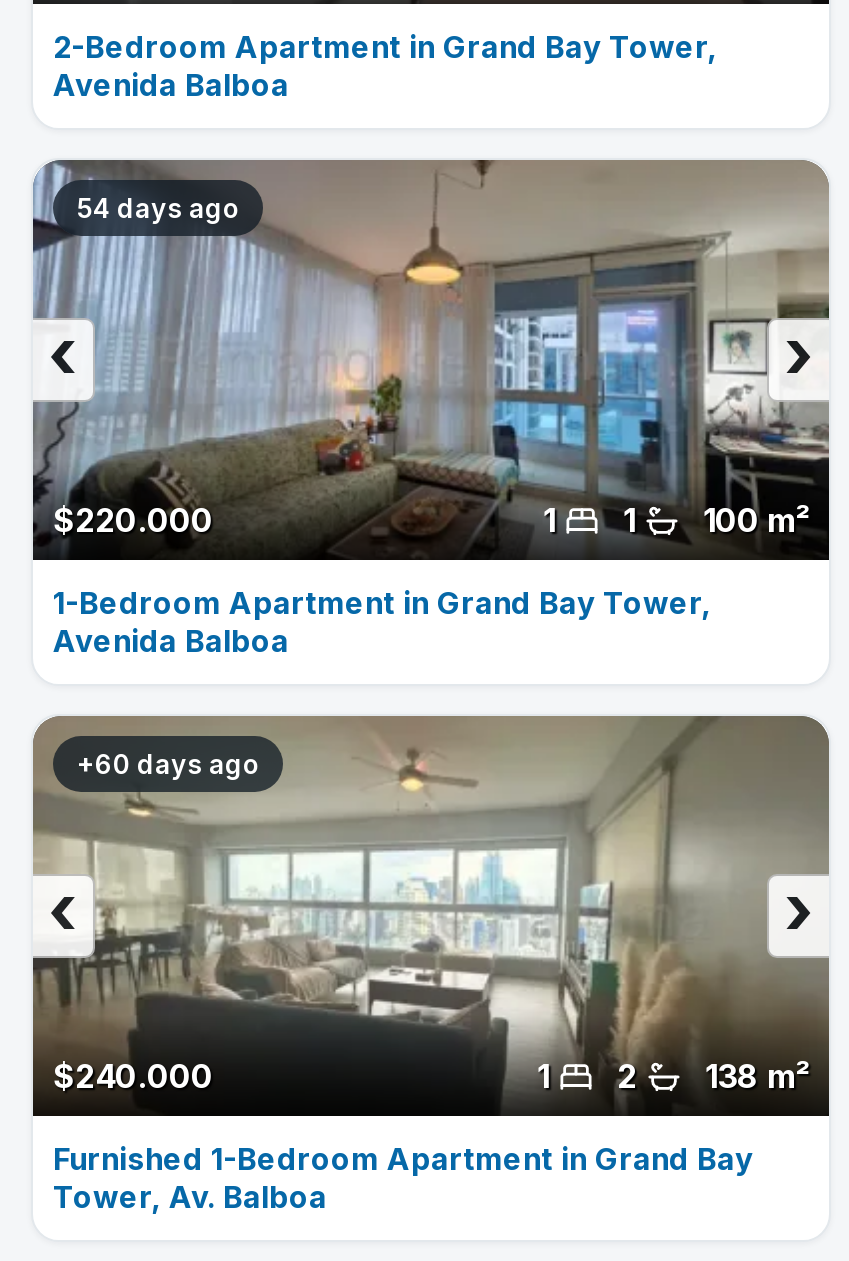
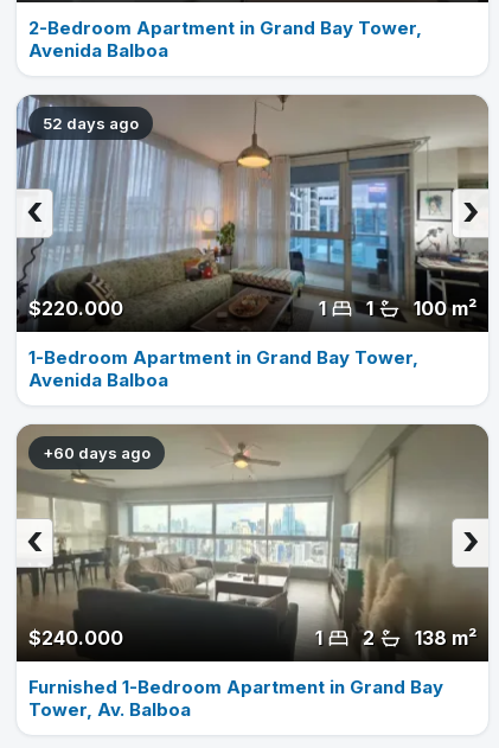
[77,191,239,223] 54 days ago -> [43,113,139,132] 52 days ago

